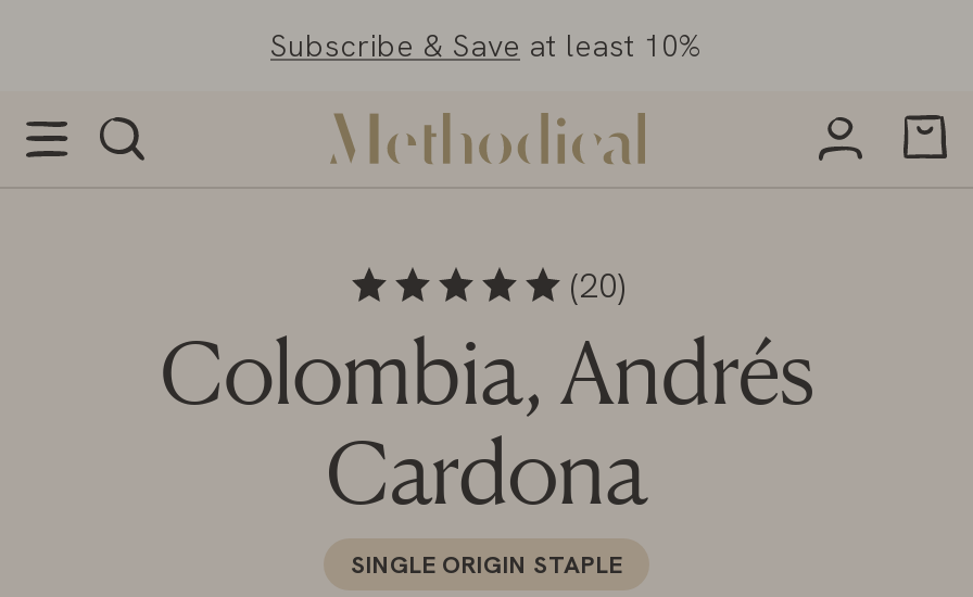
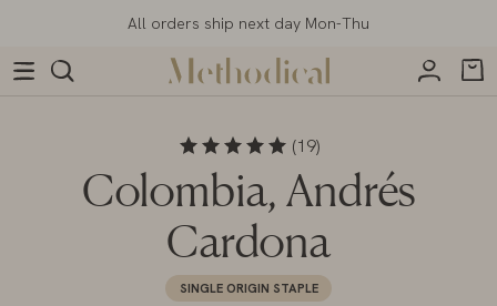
none -> [128,13,369,33] All orders ship next day Mon-Thu
[570,263,624,308] (20) -> [291,134,319,157] (19)

